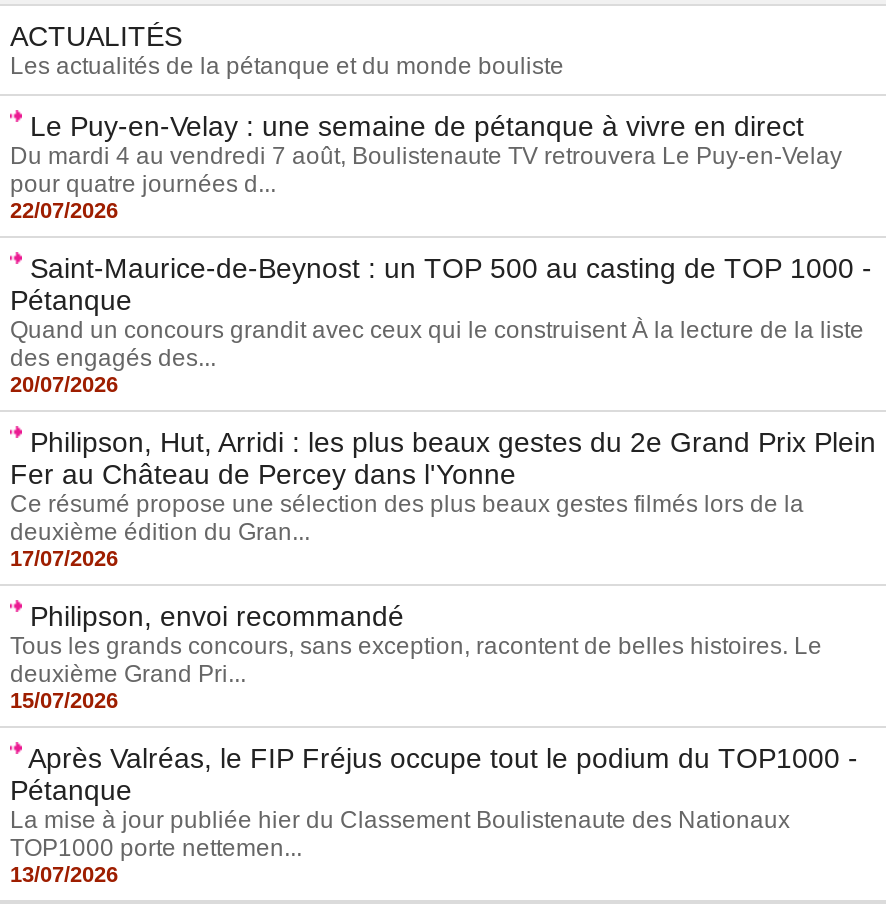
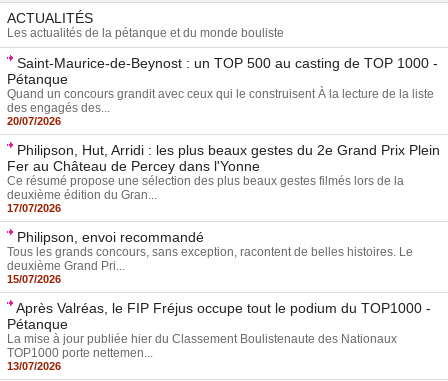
[10,110,842,222] Le Puy-en-Velay : une semaine de pétanque à vivre en direct | Du mardi 4 au vendredi 7 août, Boulistenaute TV retrouvera Le Puy-en-Velay | pour quatre journées d... | 22/07/2026 -> none

